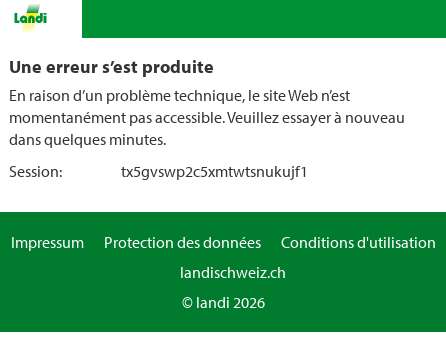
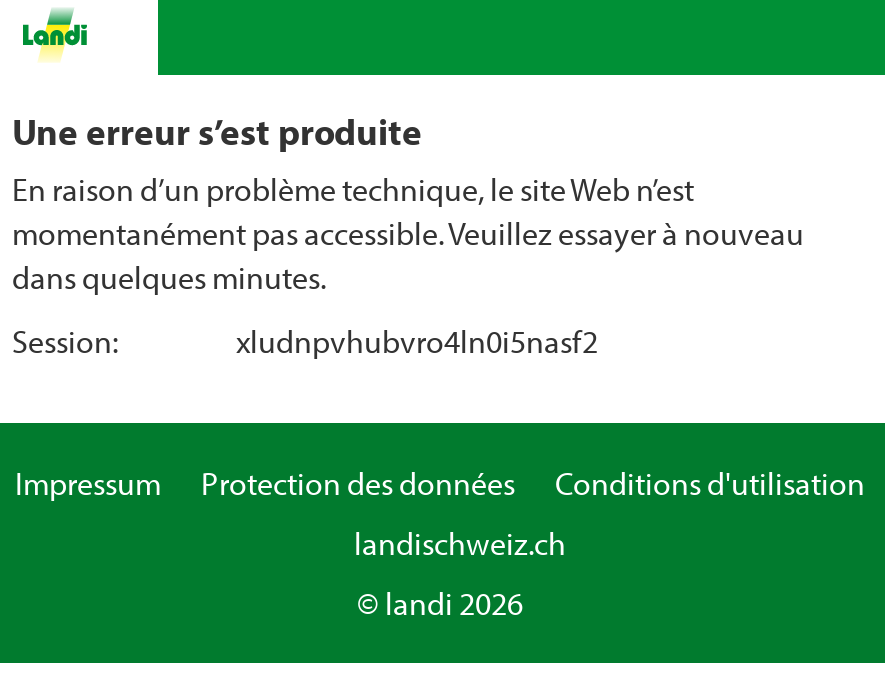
[121,161,308,181] tx5gvswp2c5xmtwtsnukujf1 -> [236,321,598,361] xludnpvhubvro4ln0i5nasf2

